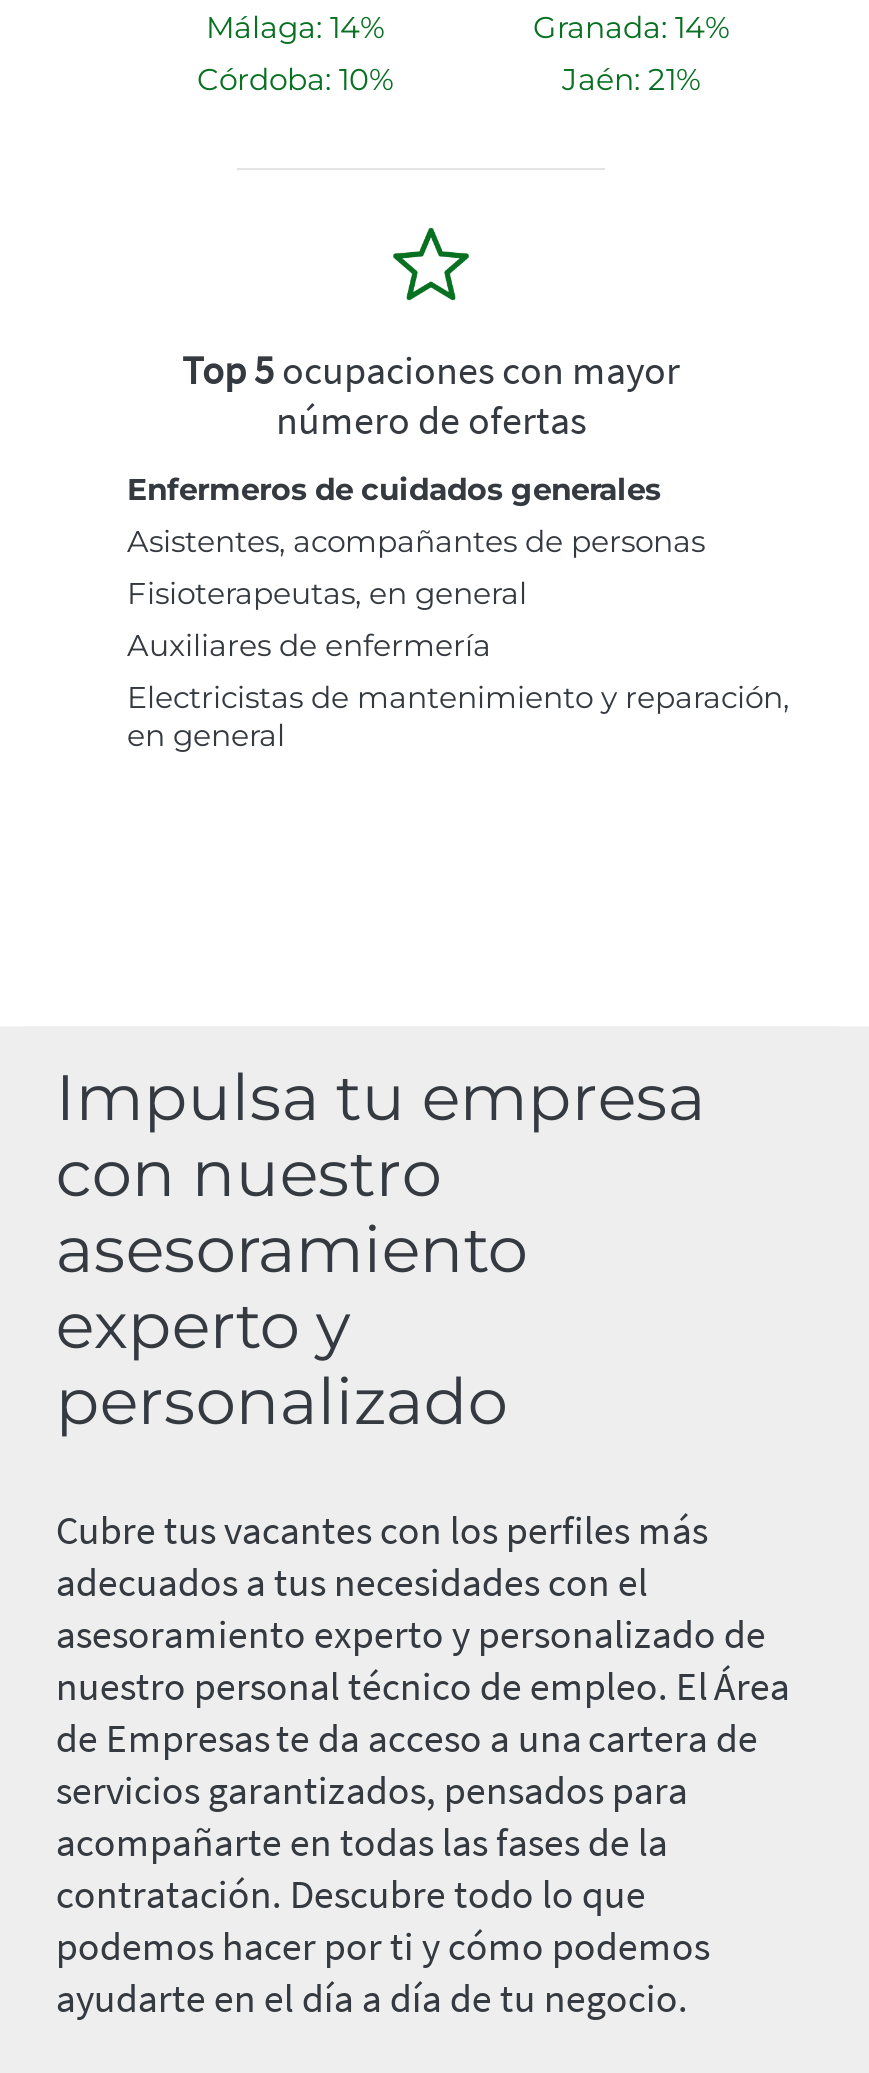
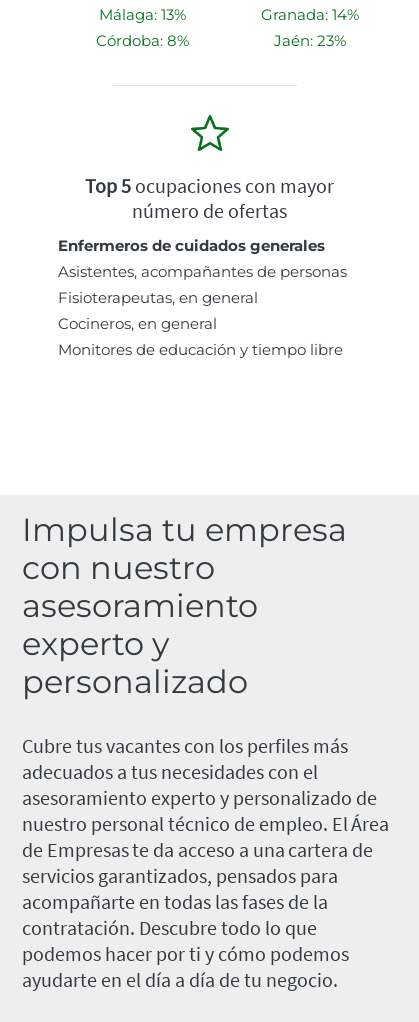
[206,9,384,47] Málaga: 14% -> [98,5,185,24] Málaga: 13%
[197,61,393,99] Córdoba: 10% -> [95,31,188,50] Córdoba: 8%
[562,61,700,99] Jaén: 21% -> [274,31,346,50] Jaén: 23%
[127,627,789,755] Auxiliares de enfermería | Electricistas de mantenimiento y reparación, | en general -> [58,314,343,359] Cocineros, en general | Monitores de educación y tiempo libre

